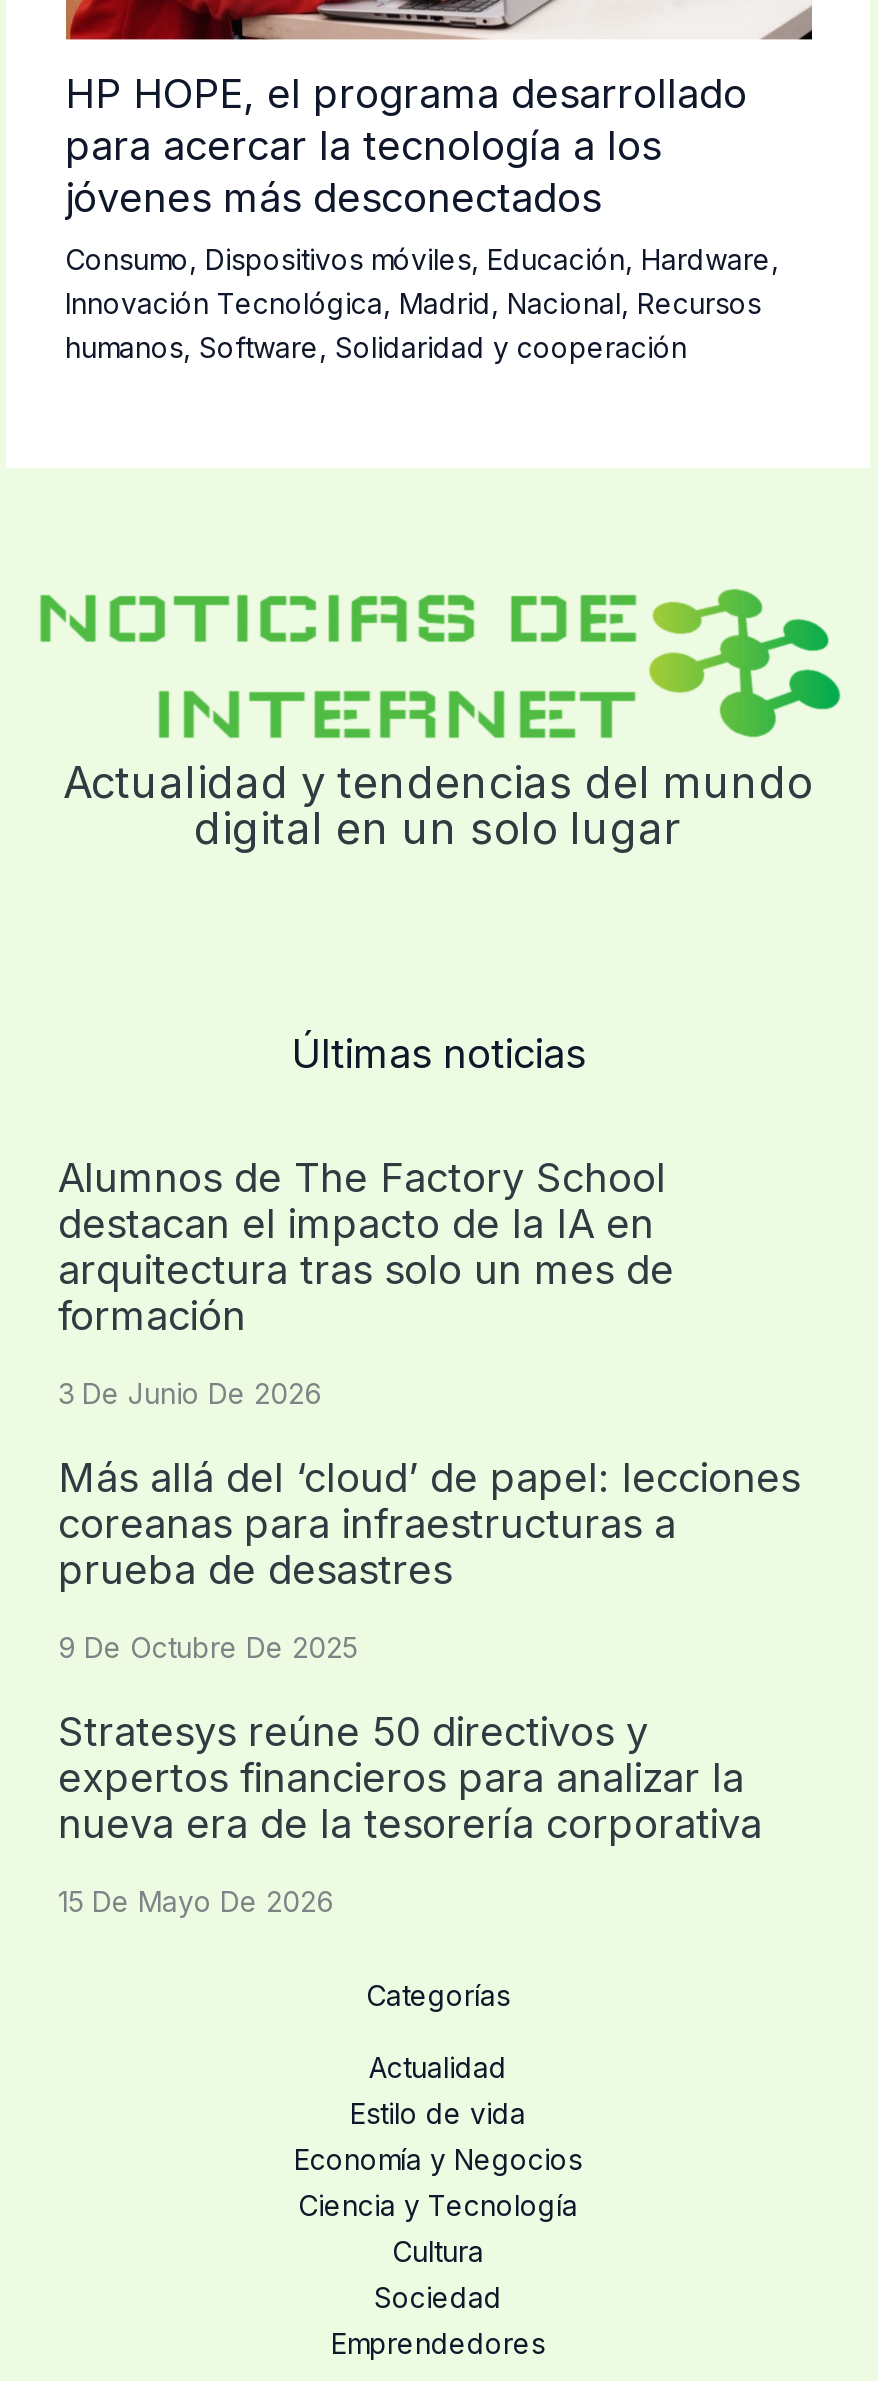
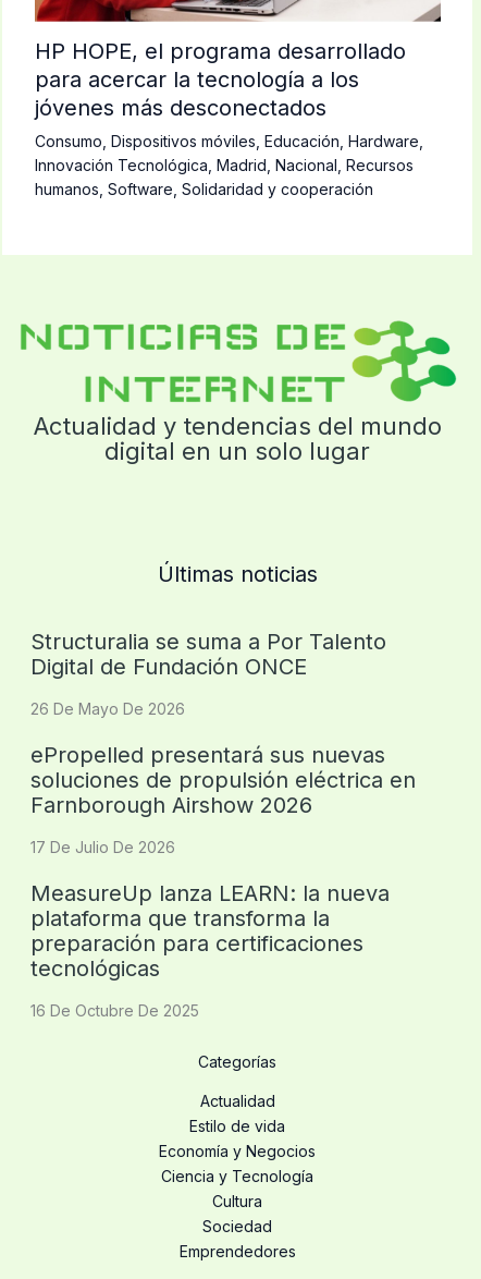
[58,1154,674,1340] Alumnos de The Factory School | destacan el impacto de la IA en | arquitectura tras solo un mes de | formación -> [30,629,386,680] Structuralia se suma a Por Talento | Digital de Fundación ONCE
[58,1376,322,1410] 3 De Junio De 2026 -> [30,700,185,718] 26 De Mayo De 2026
[58,1454,800,1594] Más allá del ‘cloud’ de papel: lecciones | coreanas para infraestructuras a | prueba de desastres -> [30,742,416,818] ePropelled presentará sus nuevas | soluciones de propulsión eléctrica en | Farnborough Airshow 2026
[58,1630,358,1664] 9 De Octubre De 2025 -> [30,838,175,856] 17 De Julio De 2026
[58,1708,762,1848] Stratesys reúne 50 directivos y | expertos financieros para analizar la | nueva era de la tesorería corporativa -> [30,880,390,982] MeasureUp lanza LEARN: la nueva | plataforma que transforma la | preparación para certificaciones | tecnológicas
[58,1884,334,1918] 15 De Mayo De 2026 -> [30,1001,199,1020] 16 De Octubre De 2025

